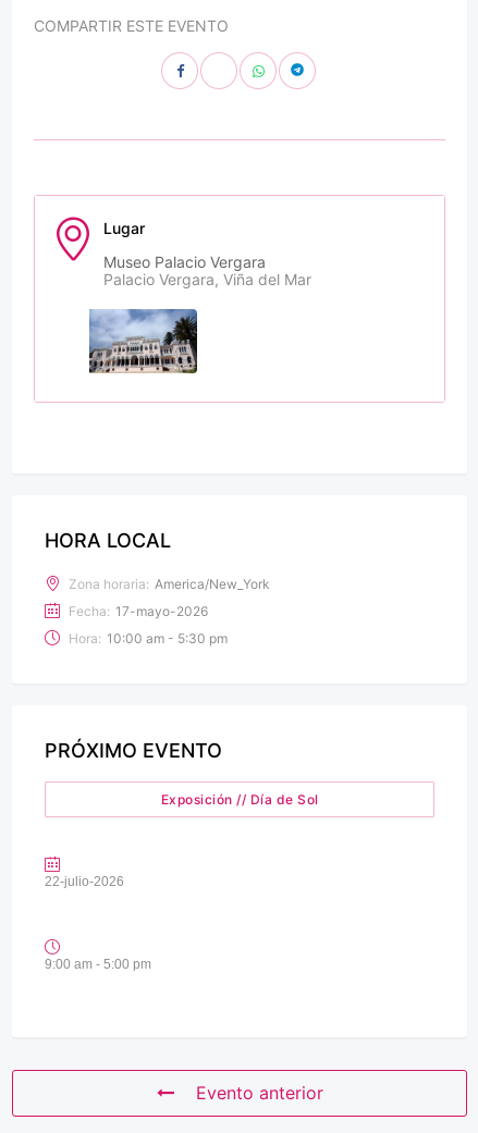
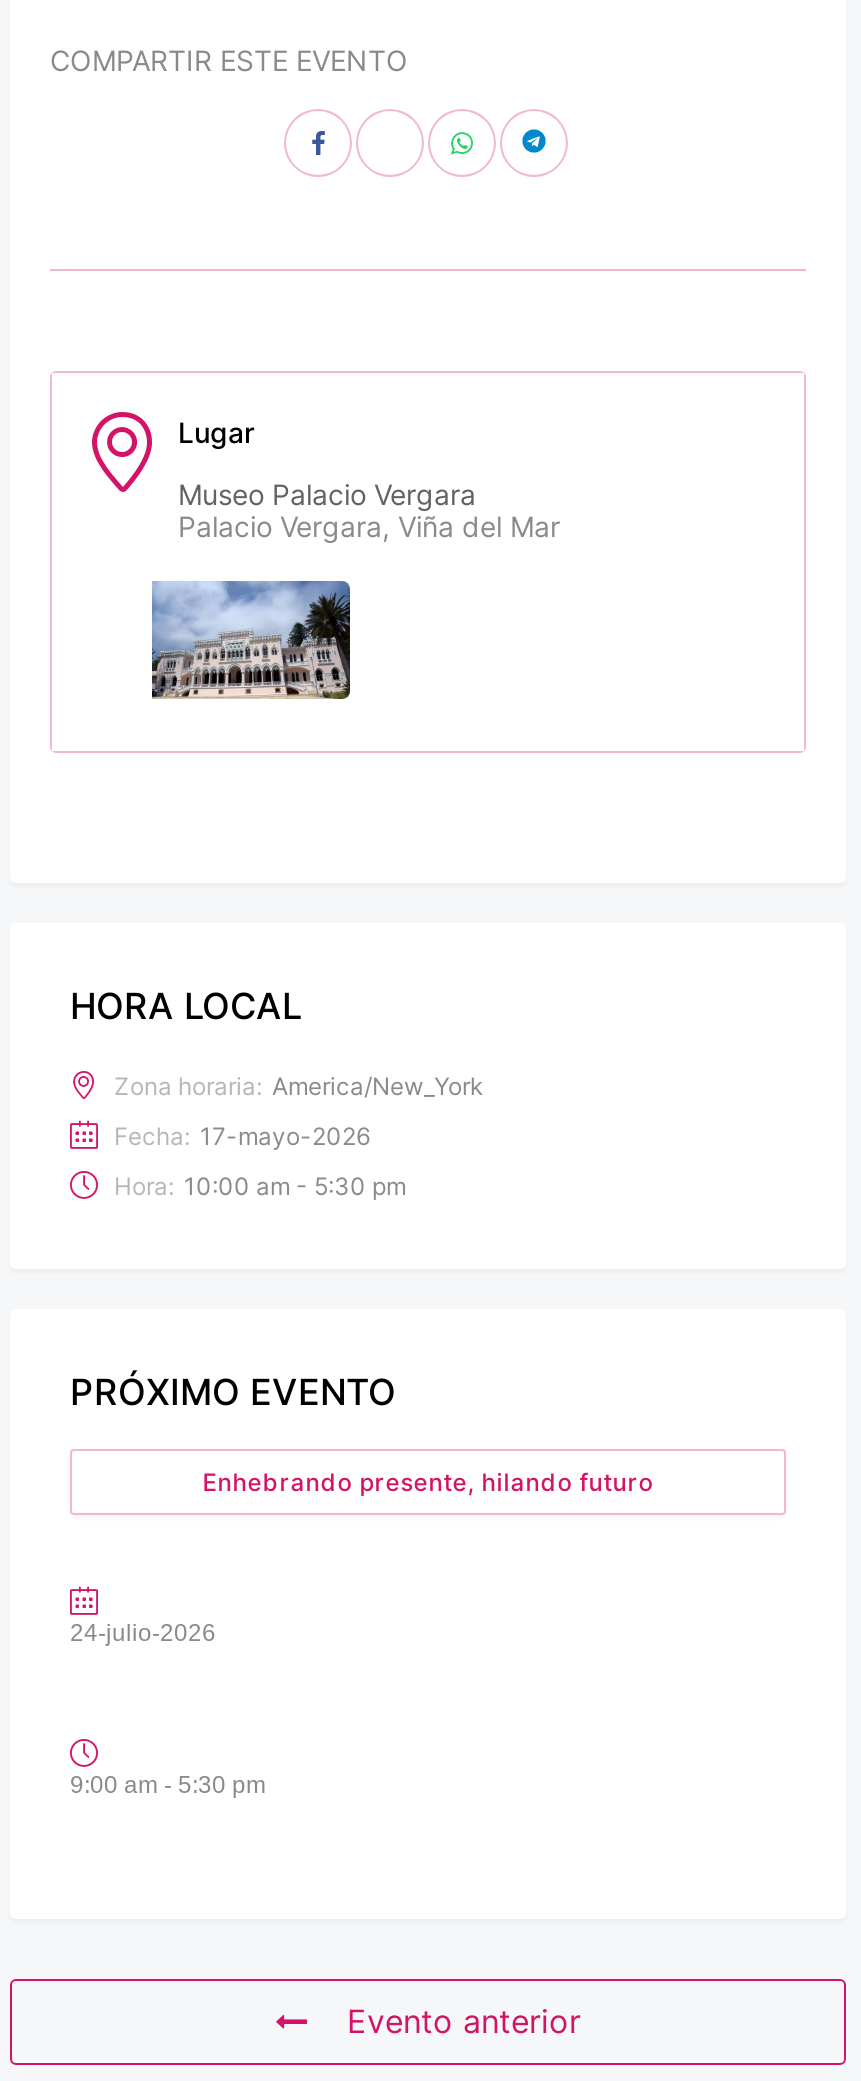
[161,791,318,807] Exposición // Día de Sol -> [202,1467,654,1497] Enhebrando presente, hilando futuro
[45,874,124,889] 22-julio-2026 -> [70,1619,216,1647] 24-julio-2026
[45,957,151,972] 9:00 am - 5:00 pm -> [70,1771,266,1799] 9:00 am - 5:30 pm

